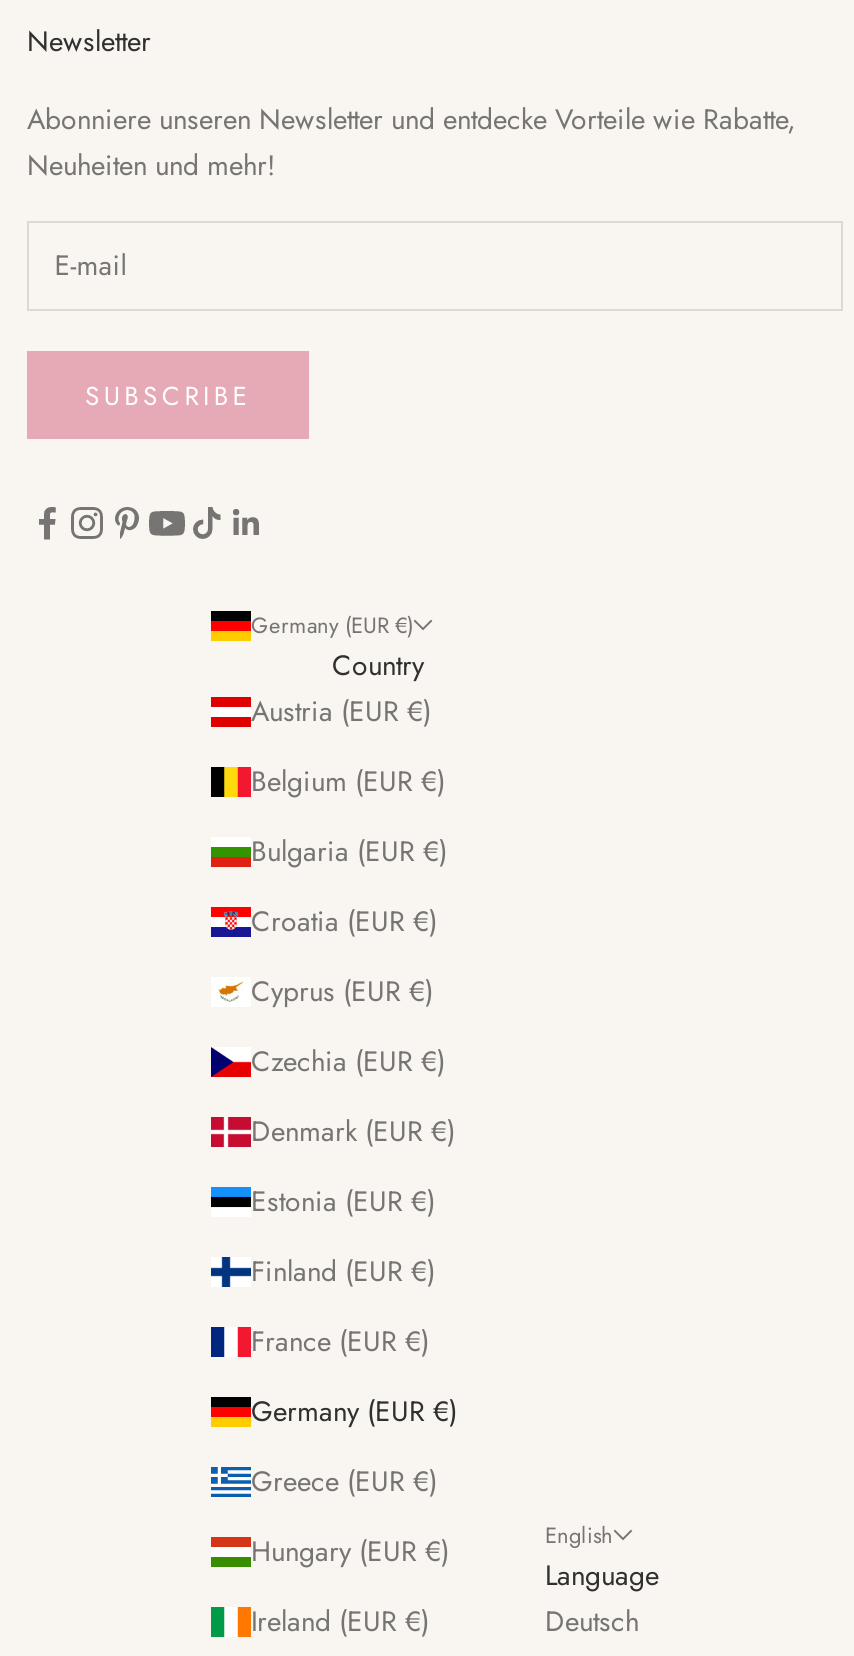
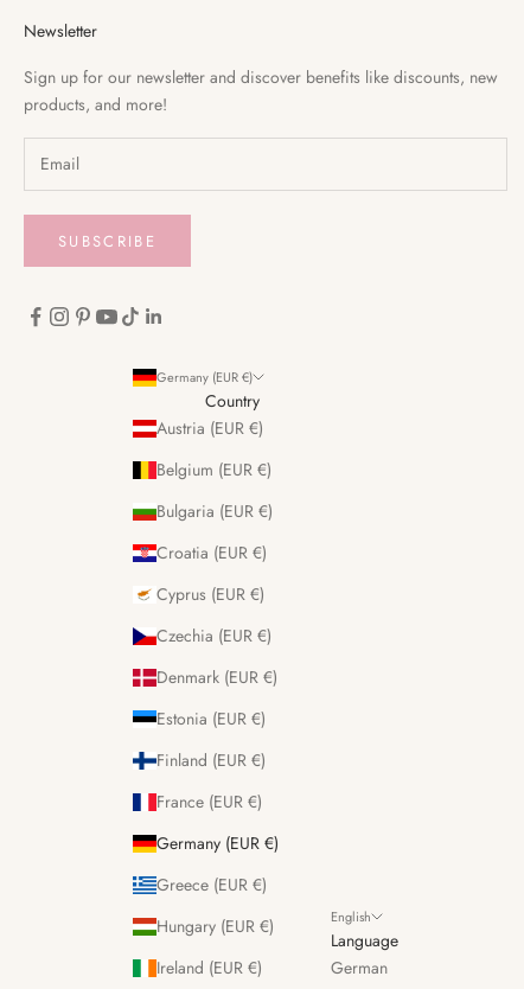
[27,98,795,184] Abonniere unseren Newsletter und entdecke Vorteile wie Rabatte, | Neuheiten und mehr! -> [24,65,498,116] Sign up for our newsletter and discover benefits like discounts, new | products, and more!
[545,1601,639,1641] Deutsch -> [331,956,388,980] German

